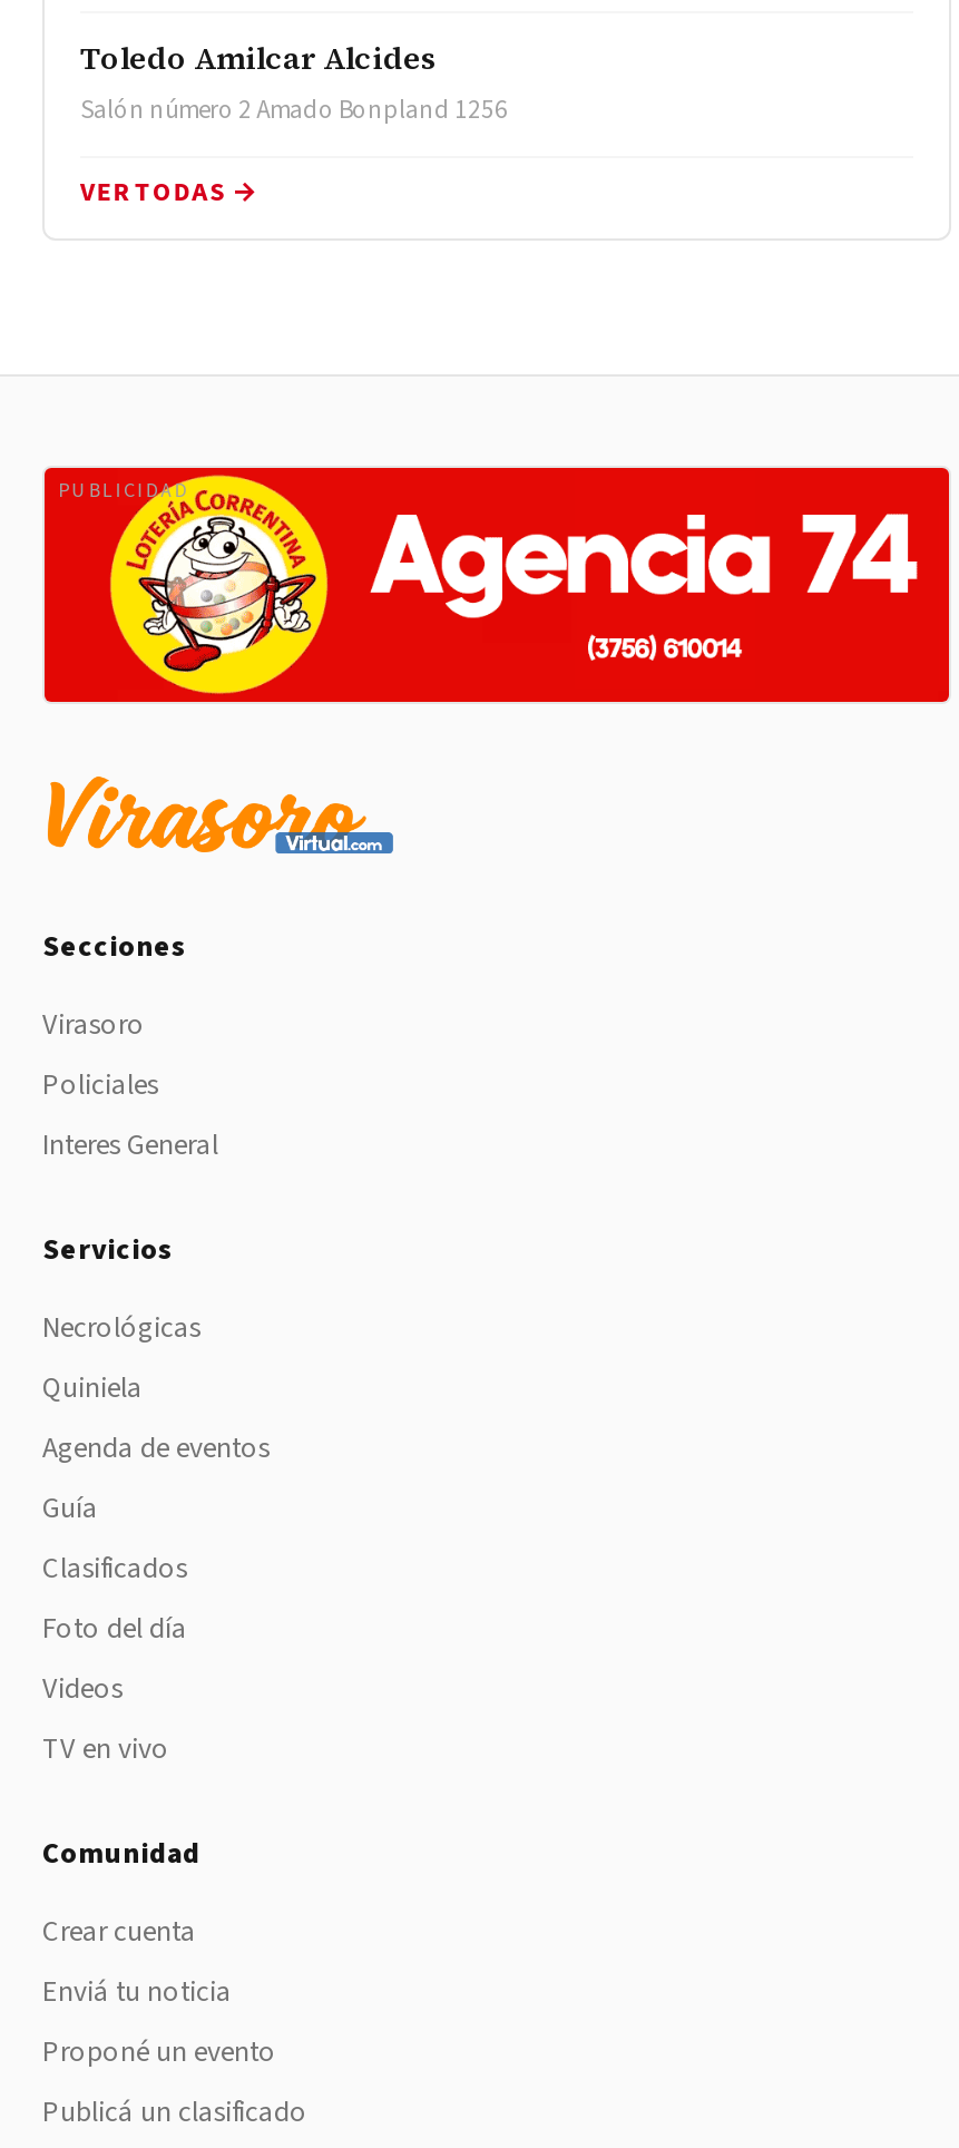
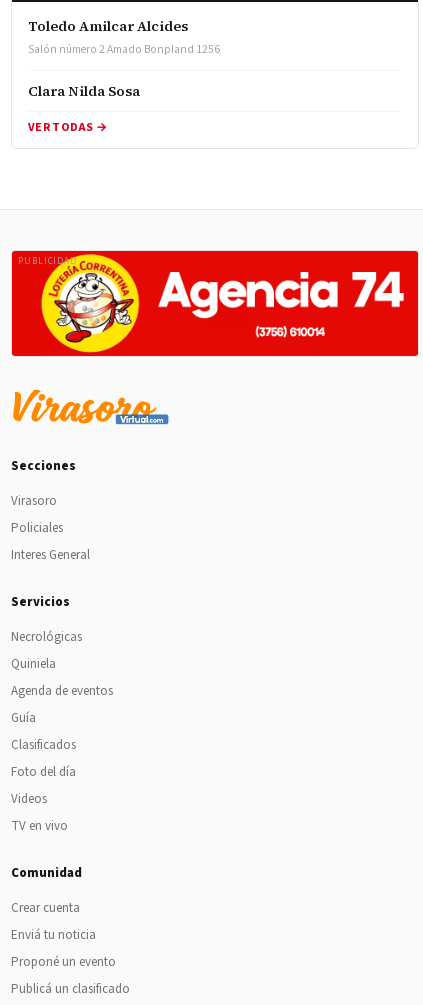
none -> [28,81,140,101] Clara Nilda Sosa

